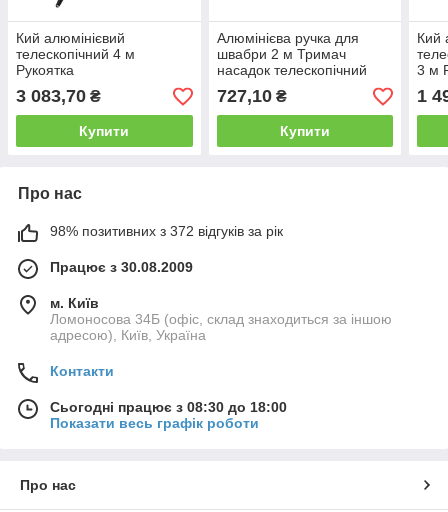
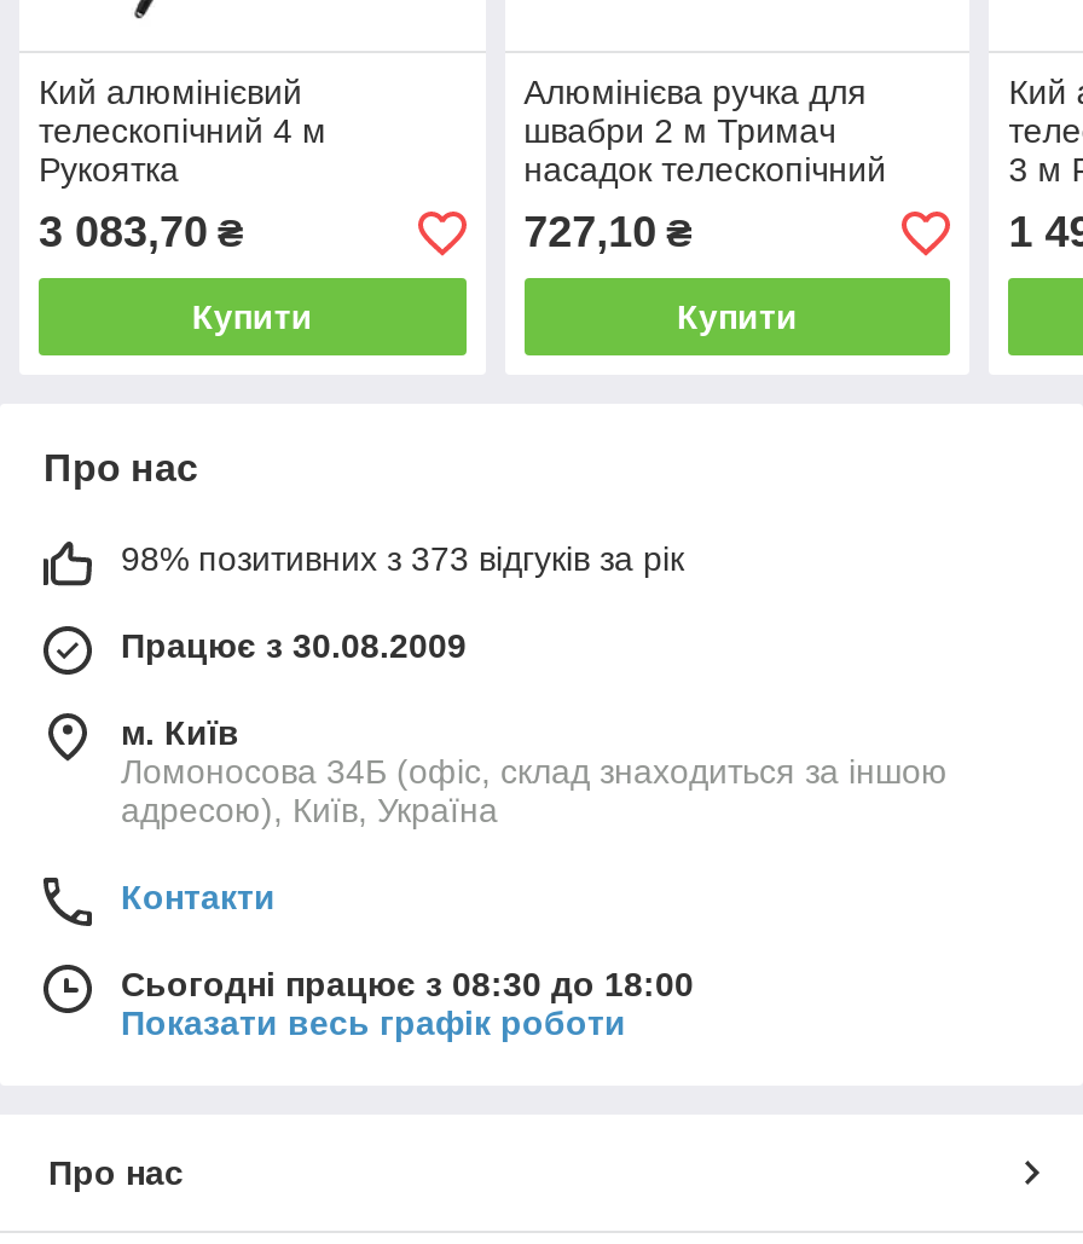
[50,223,283,239] 98% позитивних з 372 відгуків за рік -> [121,539,684,578] 98% позитивних з 373 відгуків за рік

